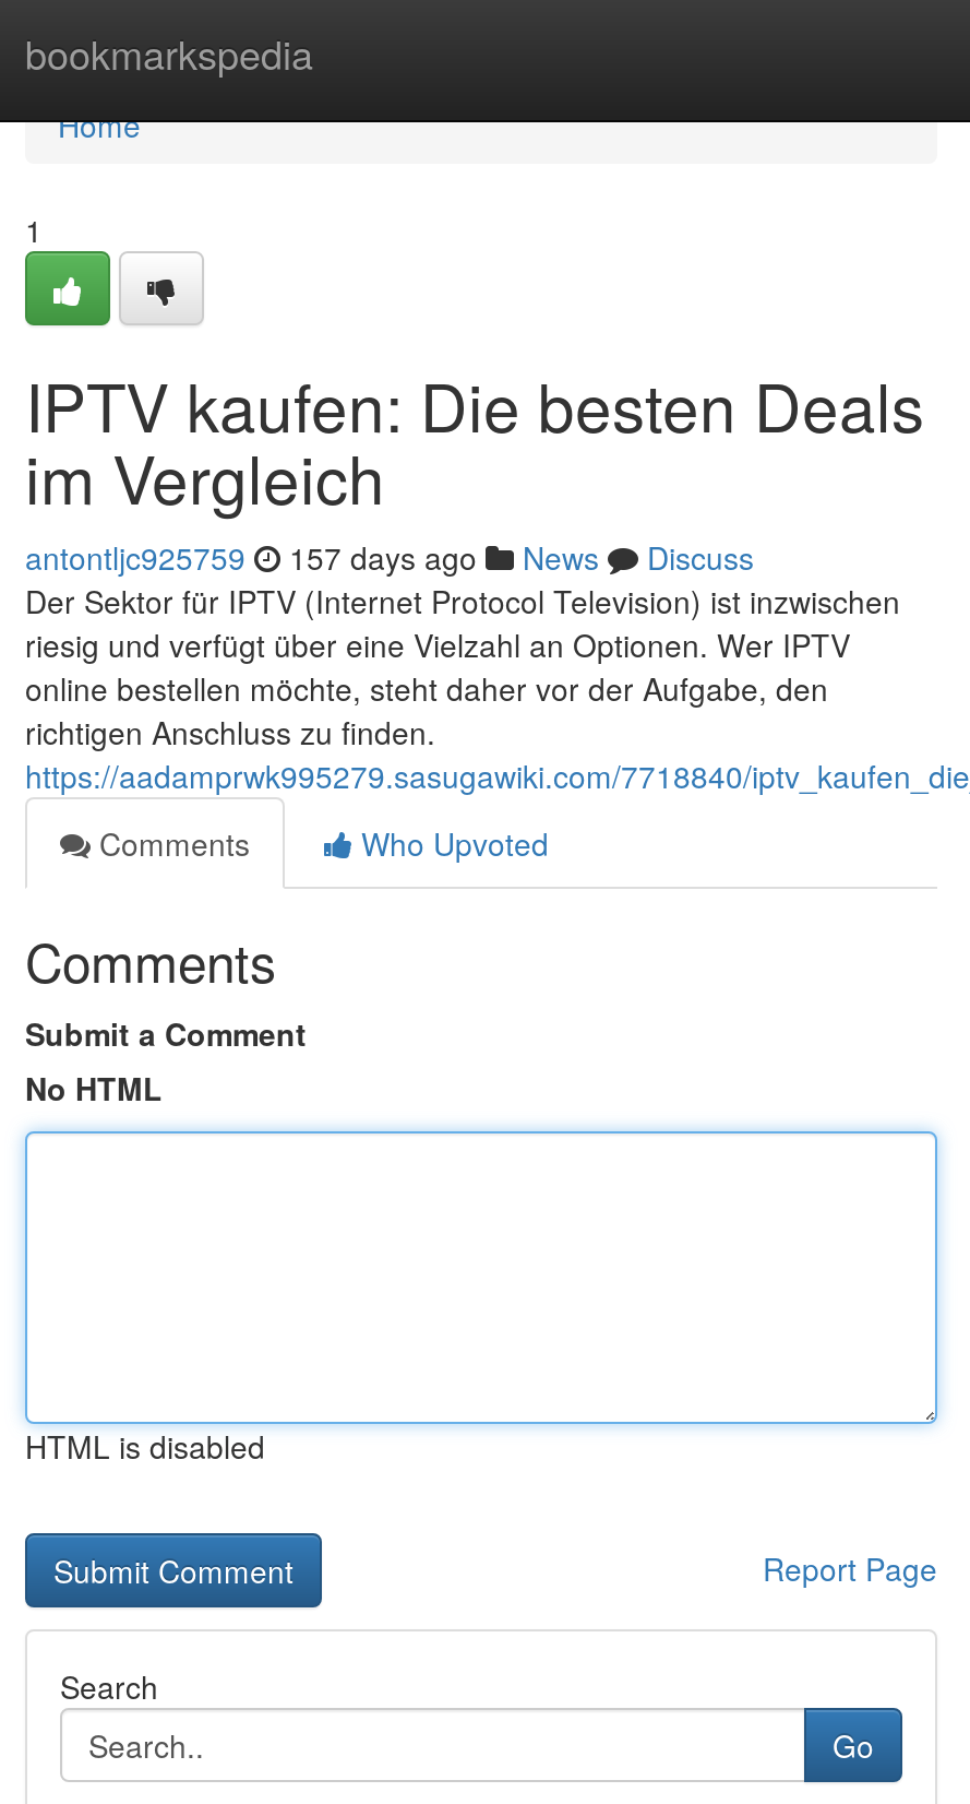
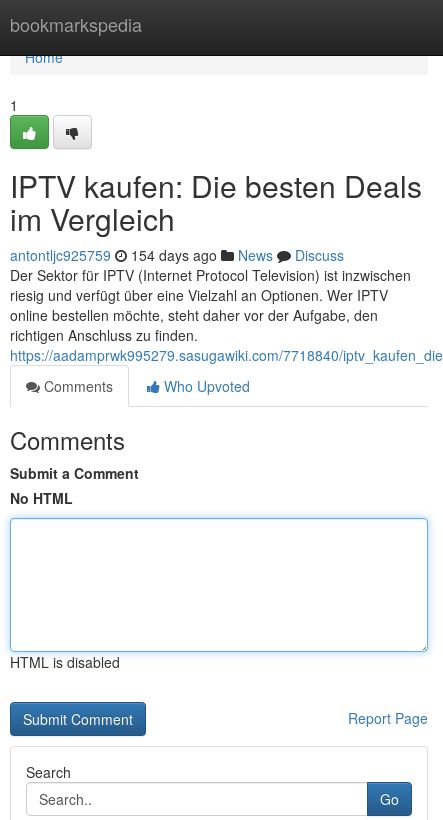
[25,535,754,579] antontljc925759 157 days ago News Discuss -> [10,245,344,265] antontljc925759 154 days ago News Discuss

